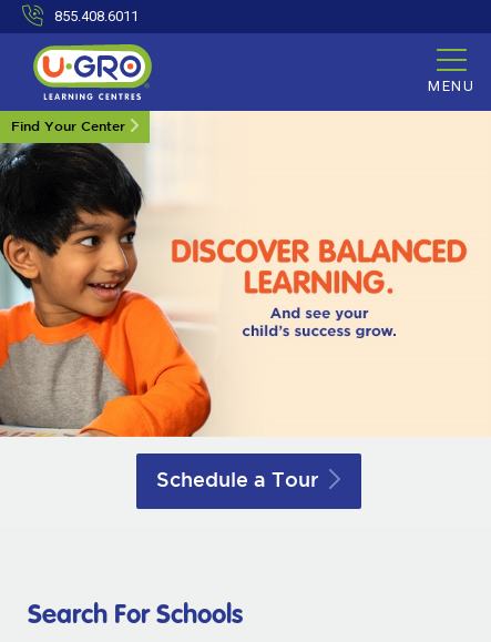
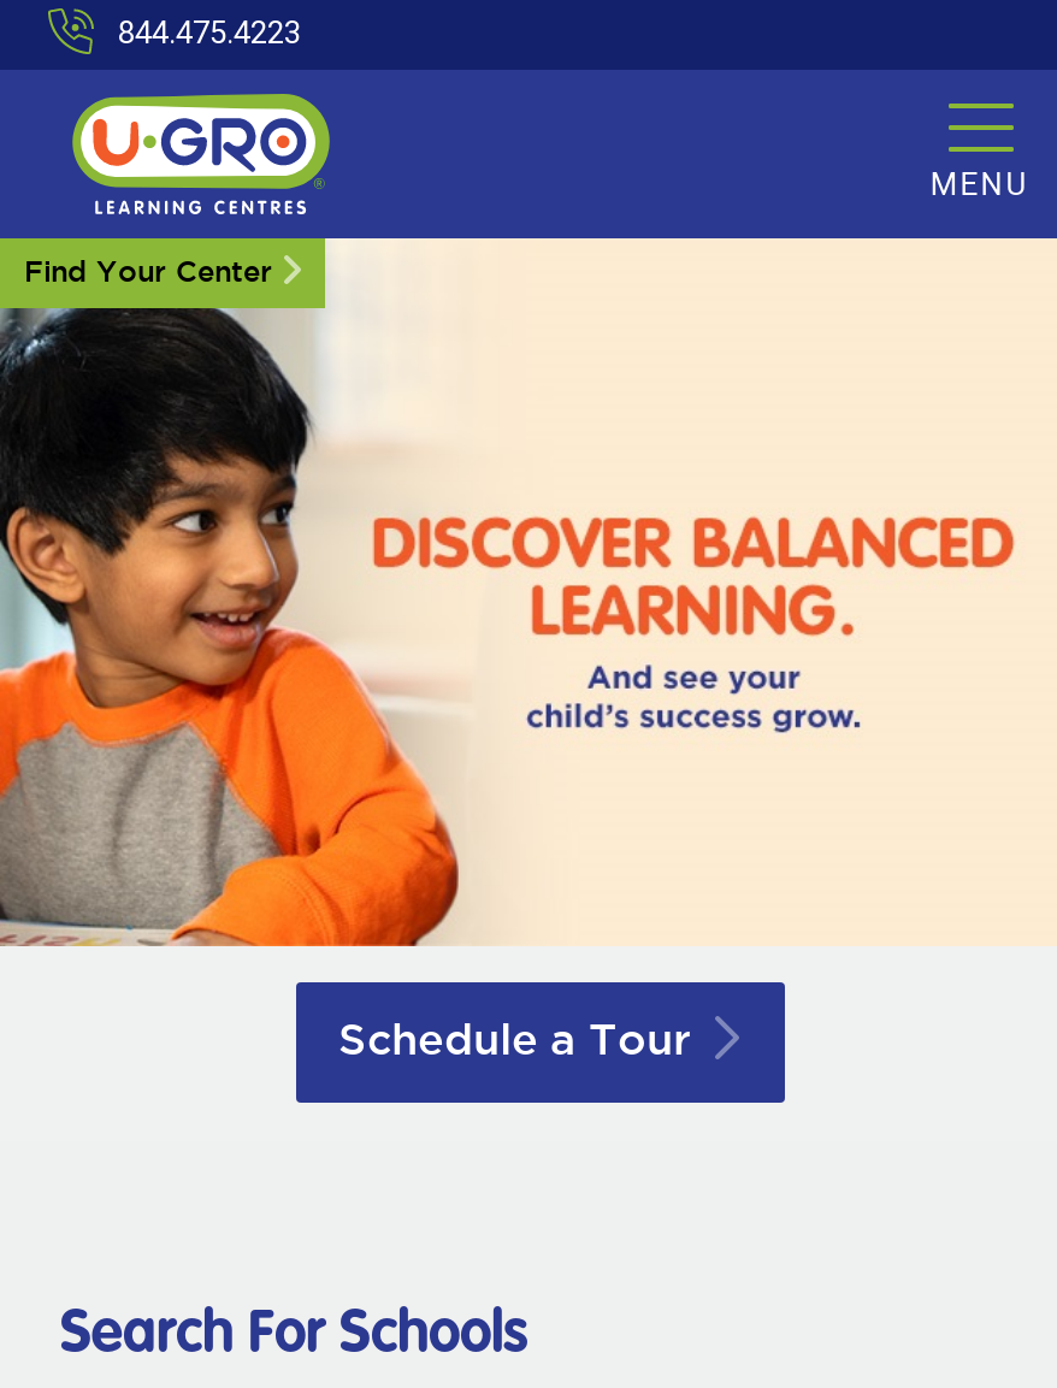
[54,8,139,24] 855.408.6011 -> [118,14,301,51] 844.475.4223

